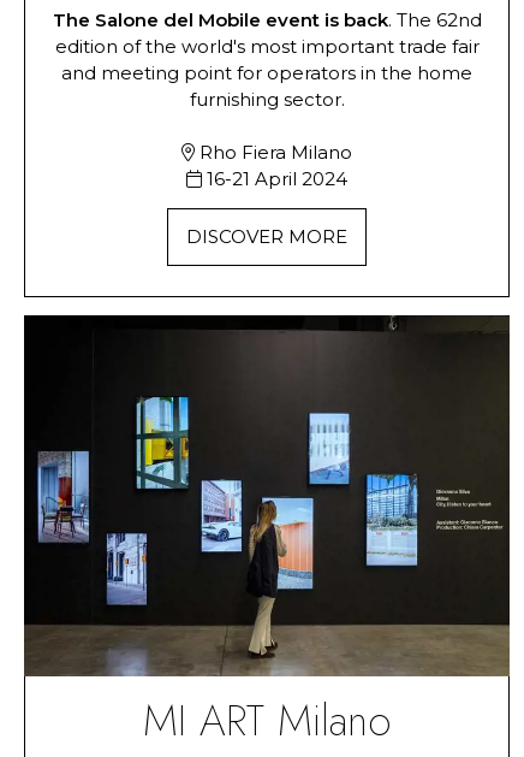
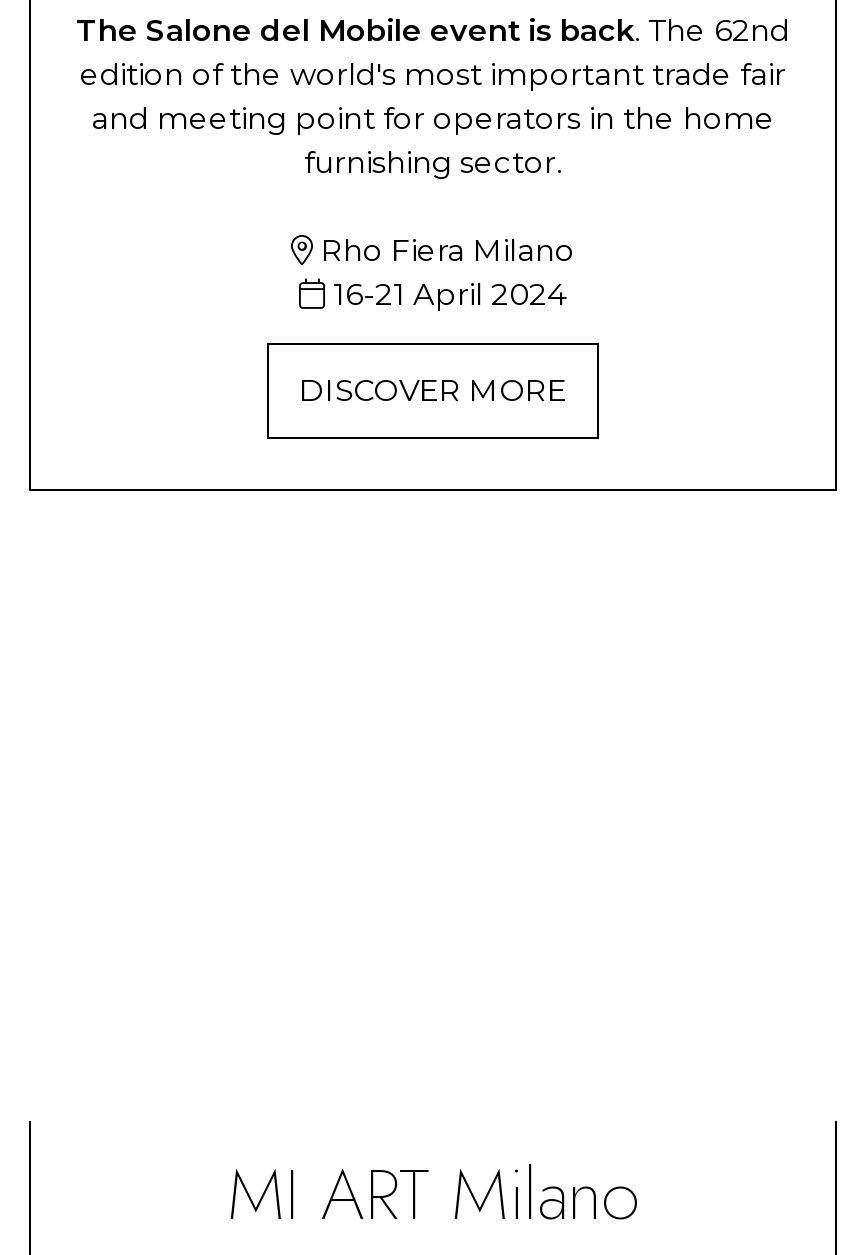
[23,314,511,678] [image] -> none

